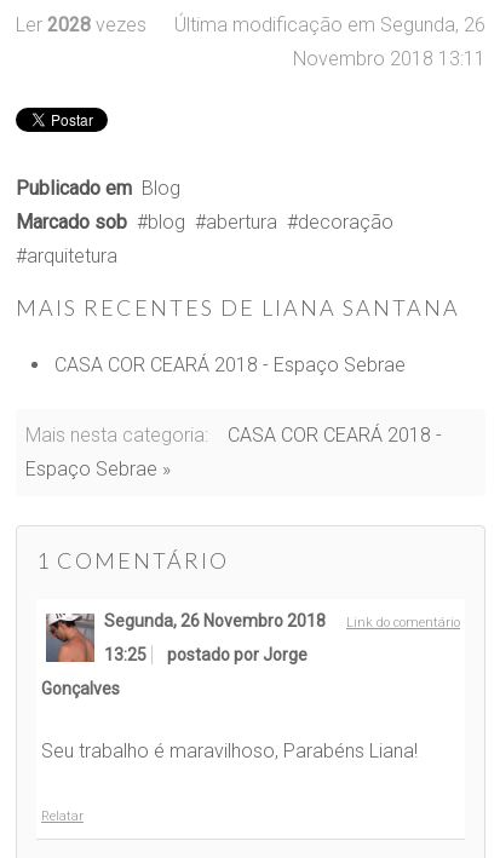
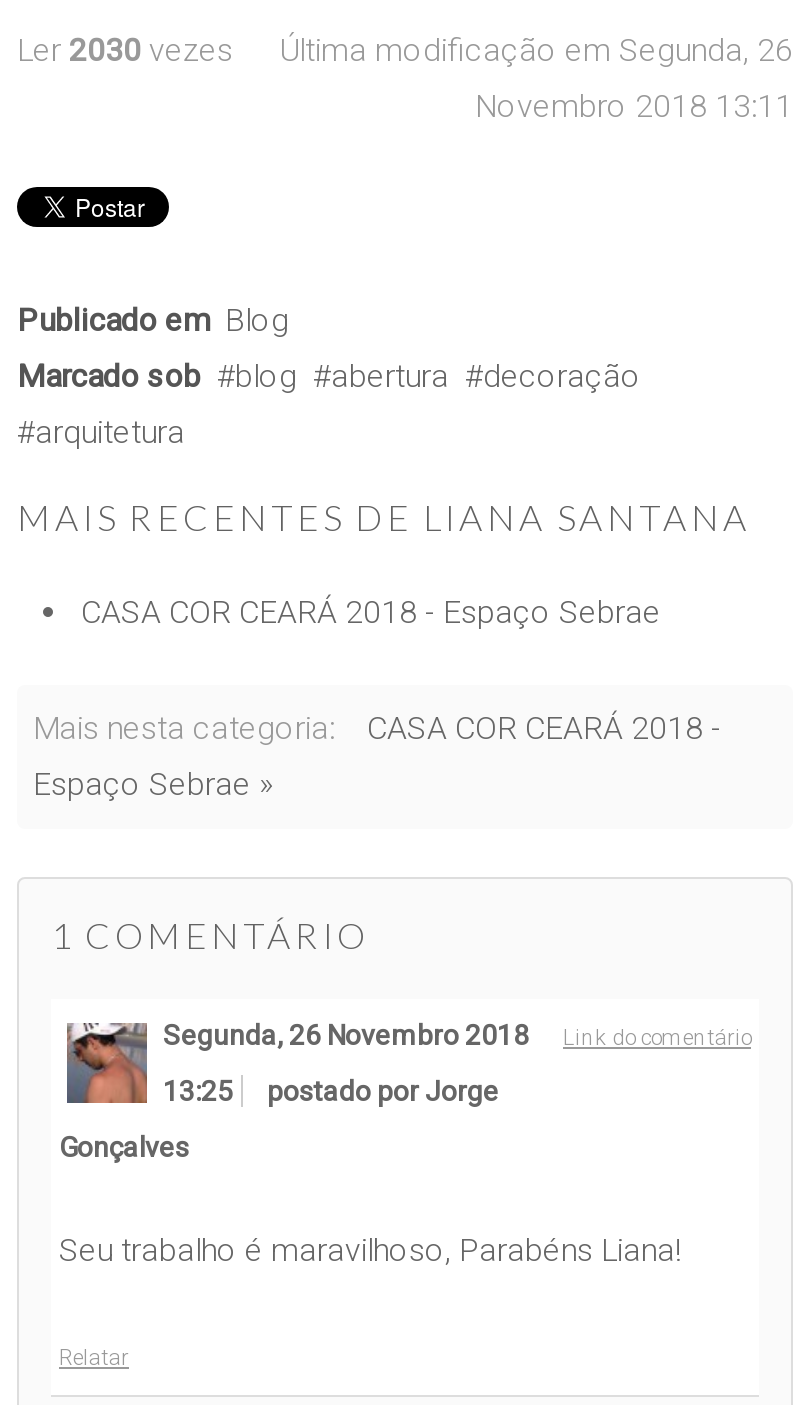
[16,13,485,36] Ler 2028 vezes Última modificação em Segunda, 26 -> [17,31,793,69] Ler 2030 vezes Última modificação em Segunda, 26

